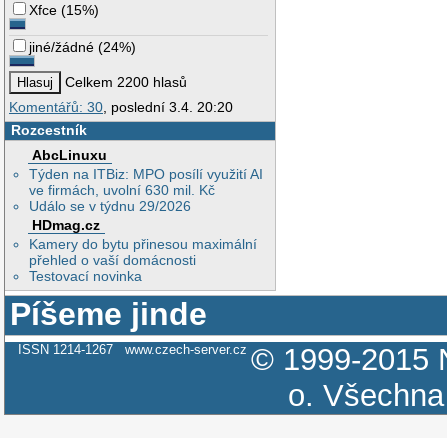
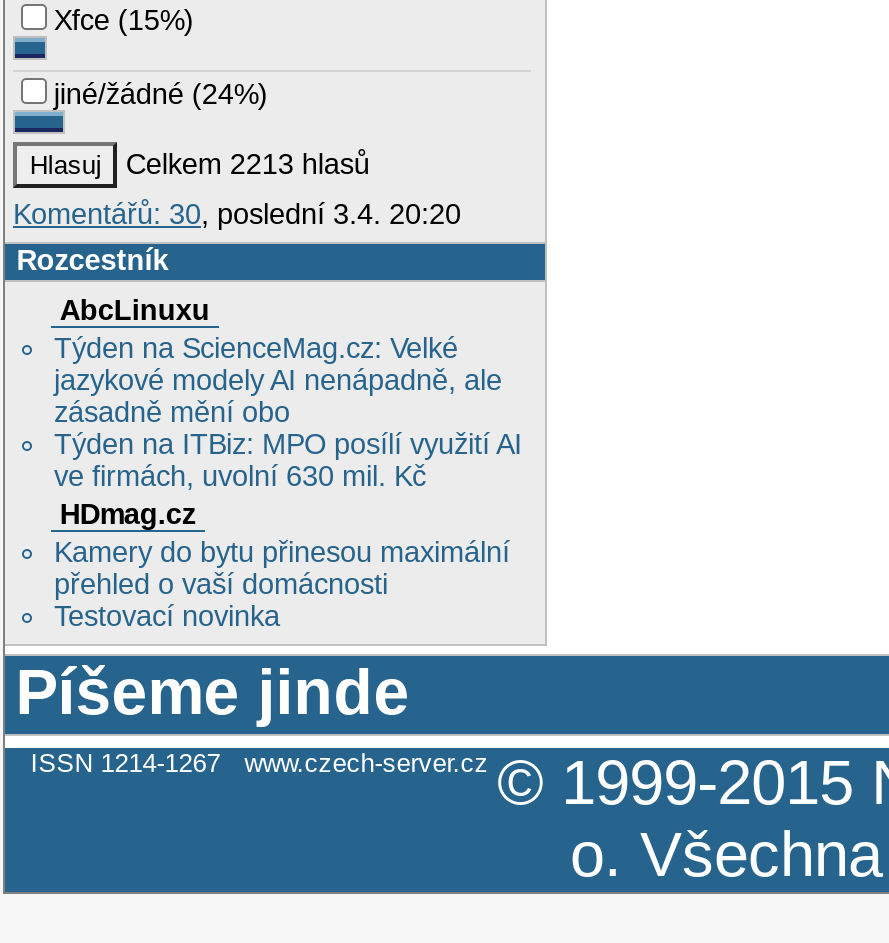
[61,74,187,90] Celkem 2200 hlasů -> [118,148,370,180] Celkem 2213 hlasů
none -> [54,332,502,428] Týden na ScienceMag.cz: Velké | jazykové modely AI nenápadně, ale | zásadně mění obo
moved [29,166,263,198] -> [54,428,522,492]: Týden na ITBiz: MPO posílí využití AI | ve firmách, uvolní 630 mil. Kč
[29,198,191,214] Událo se v týdnu 29/2026 -> none

